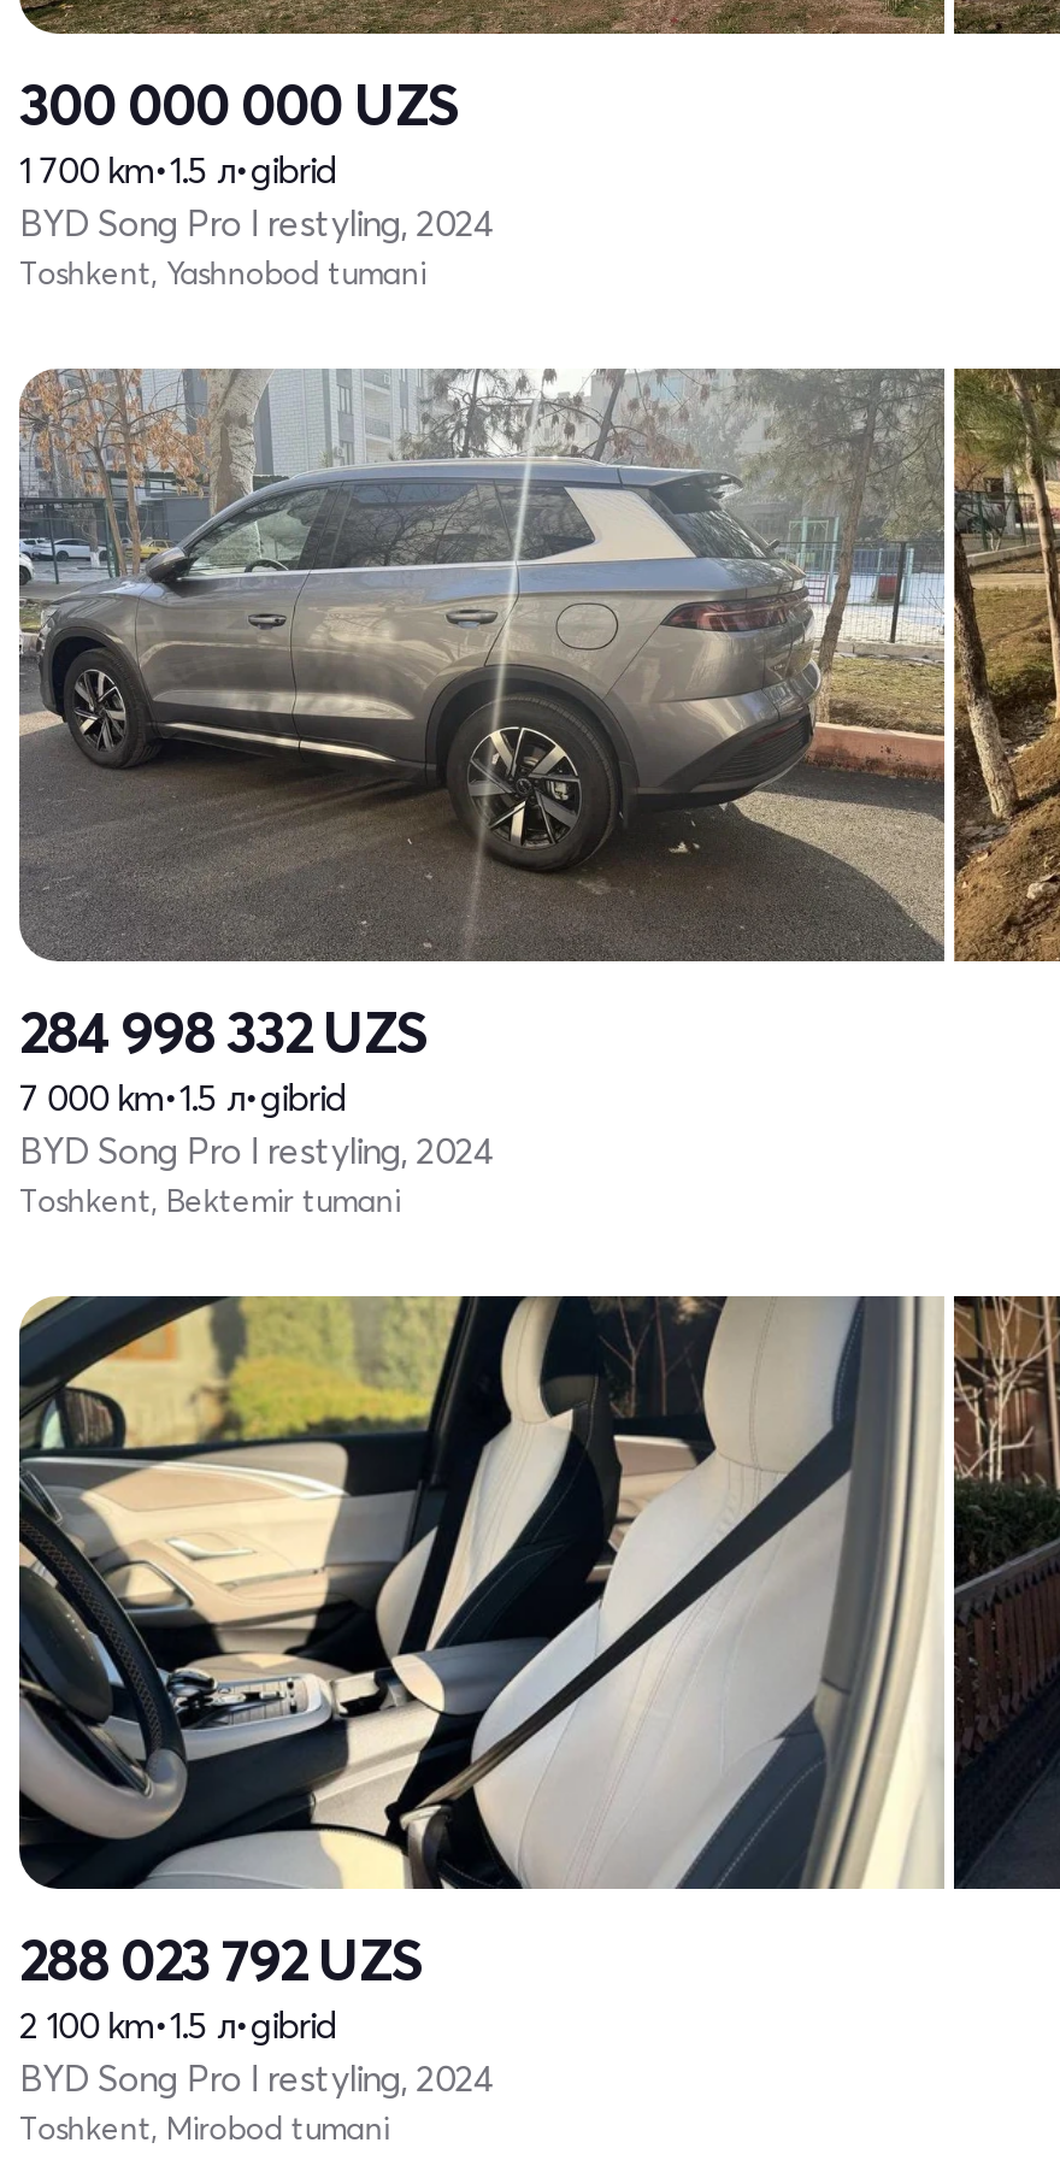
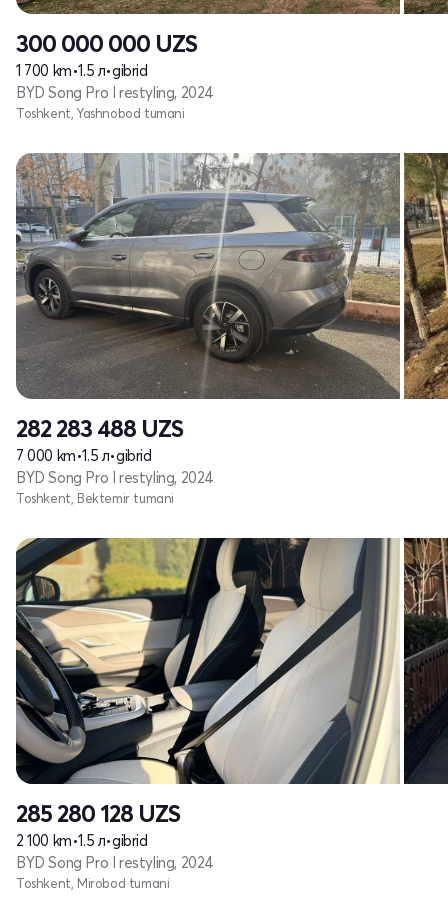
[19,997,424,1067] 284 998 332 UZS -> [16,414,183,443] 282 283 488 UZS
[19,1925,419,1995] 288 023 792 UZS -> [16,799,180,828] 285 280 128 UZS

